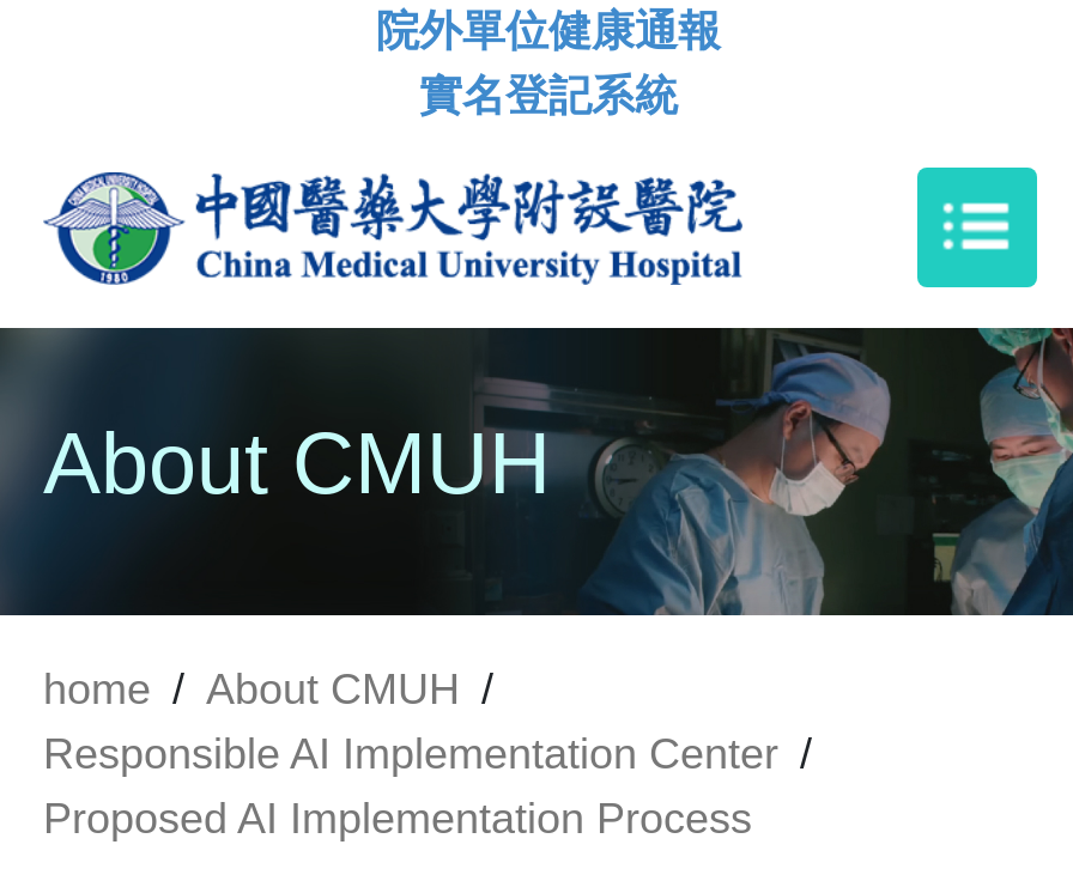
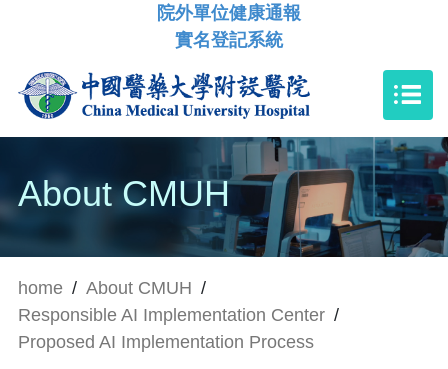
[7,326,1066,618] [image] -> [3,136,445,257] [image]

